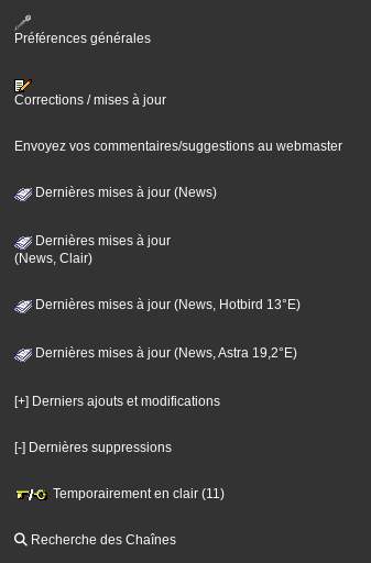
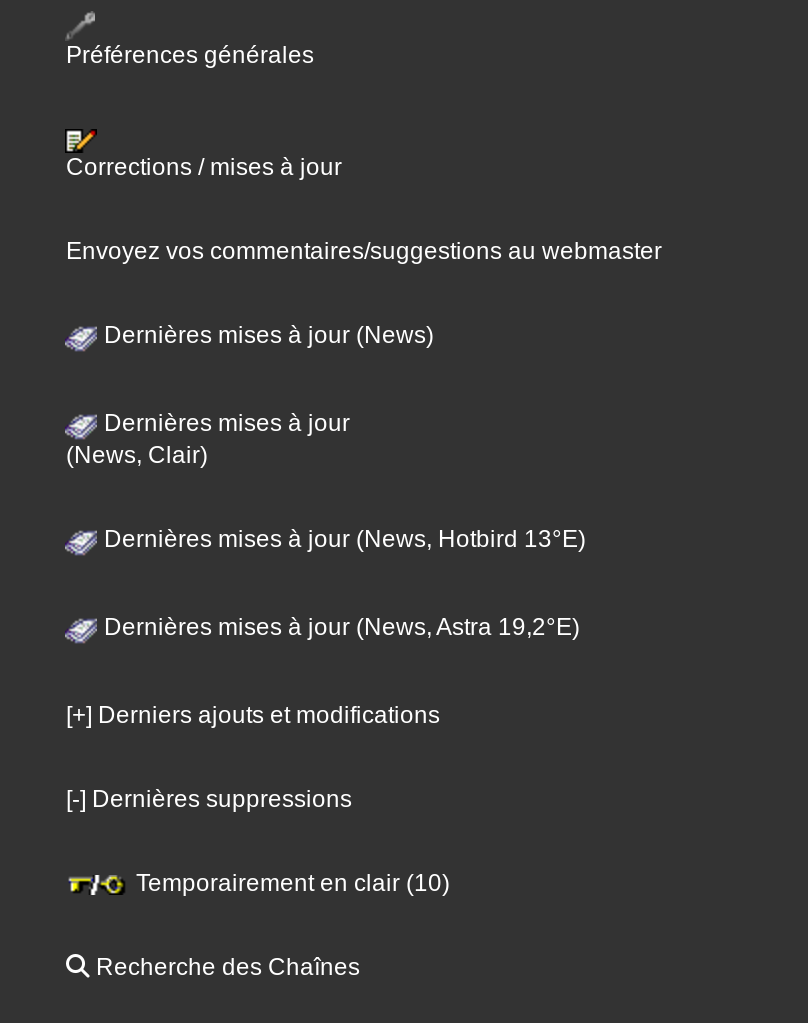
[50,486,225,501] Temporairement en clair (11) -> [130,869,450,897] Temporairement en clair (10)

